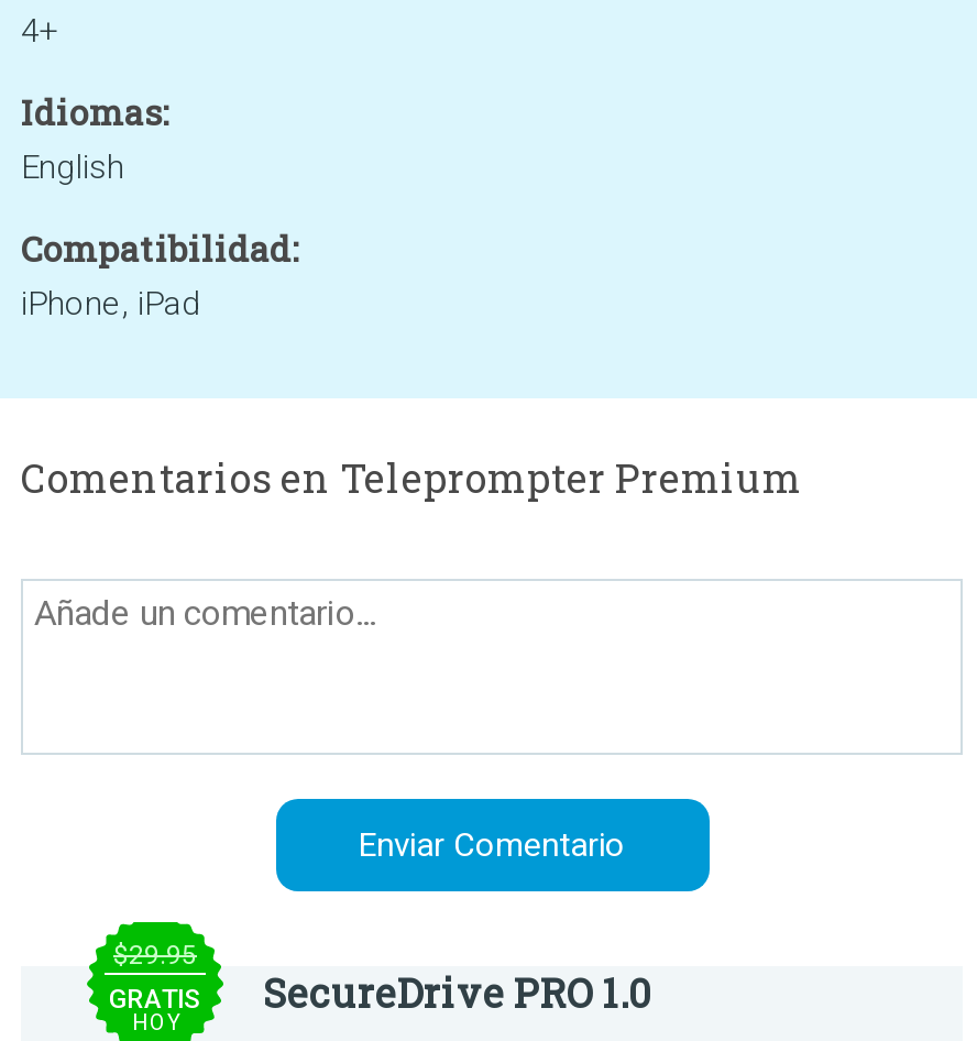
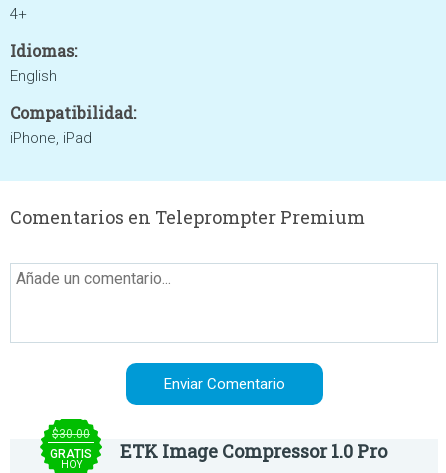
[113,940,197,971] $29.95 -> [52,427,90,441] $30.00
[263,966,650,1019] SecureDrive PRO 1.0 -> [120,439,387,463] ETK Image Compressor 1.0 Pro

